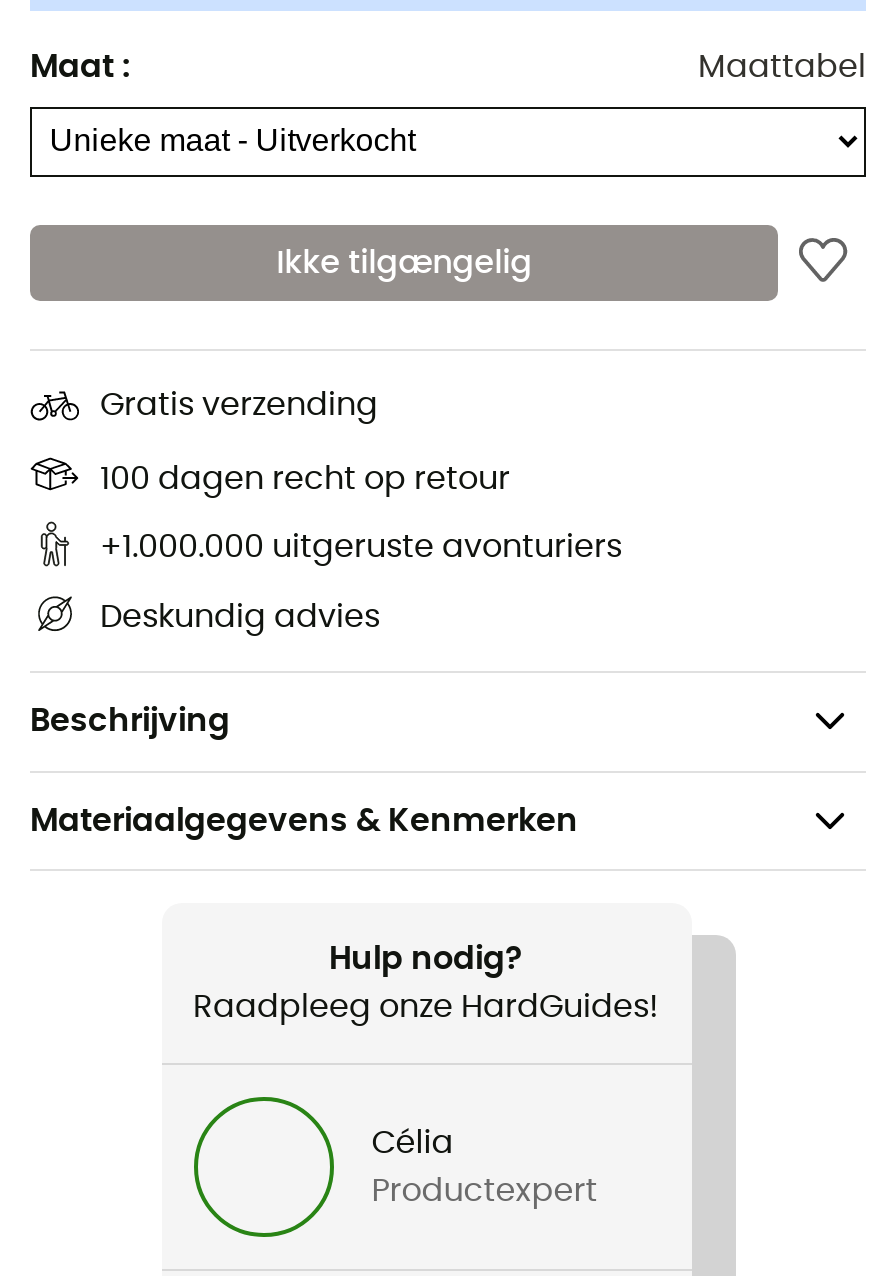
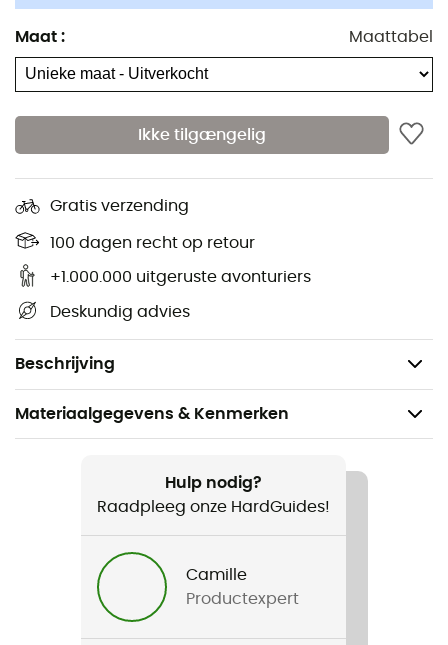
[371,1126,453,1158] Célia -> [186,566,247,582] Camille

